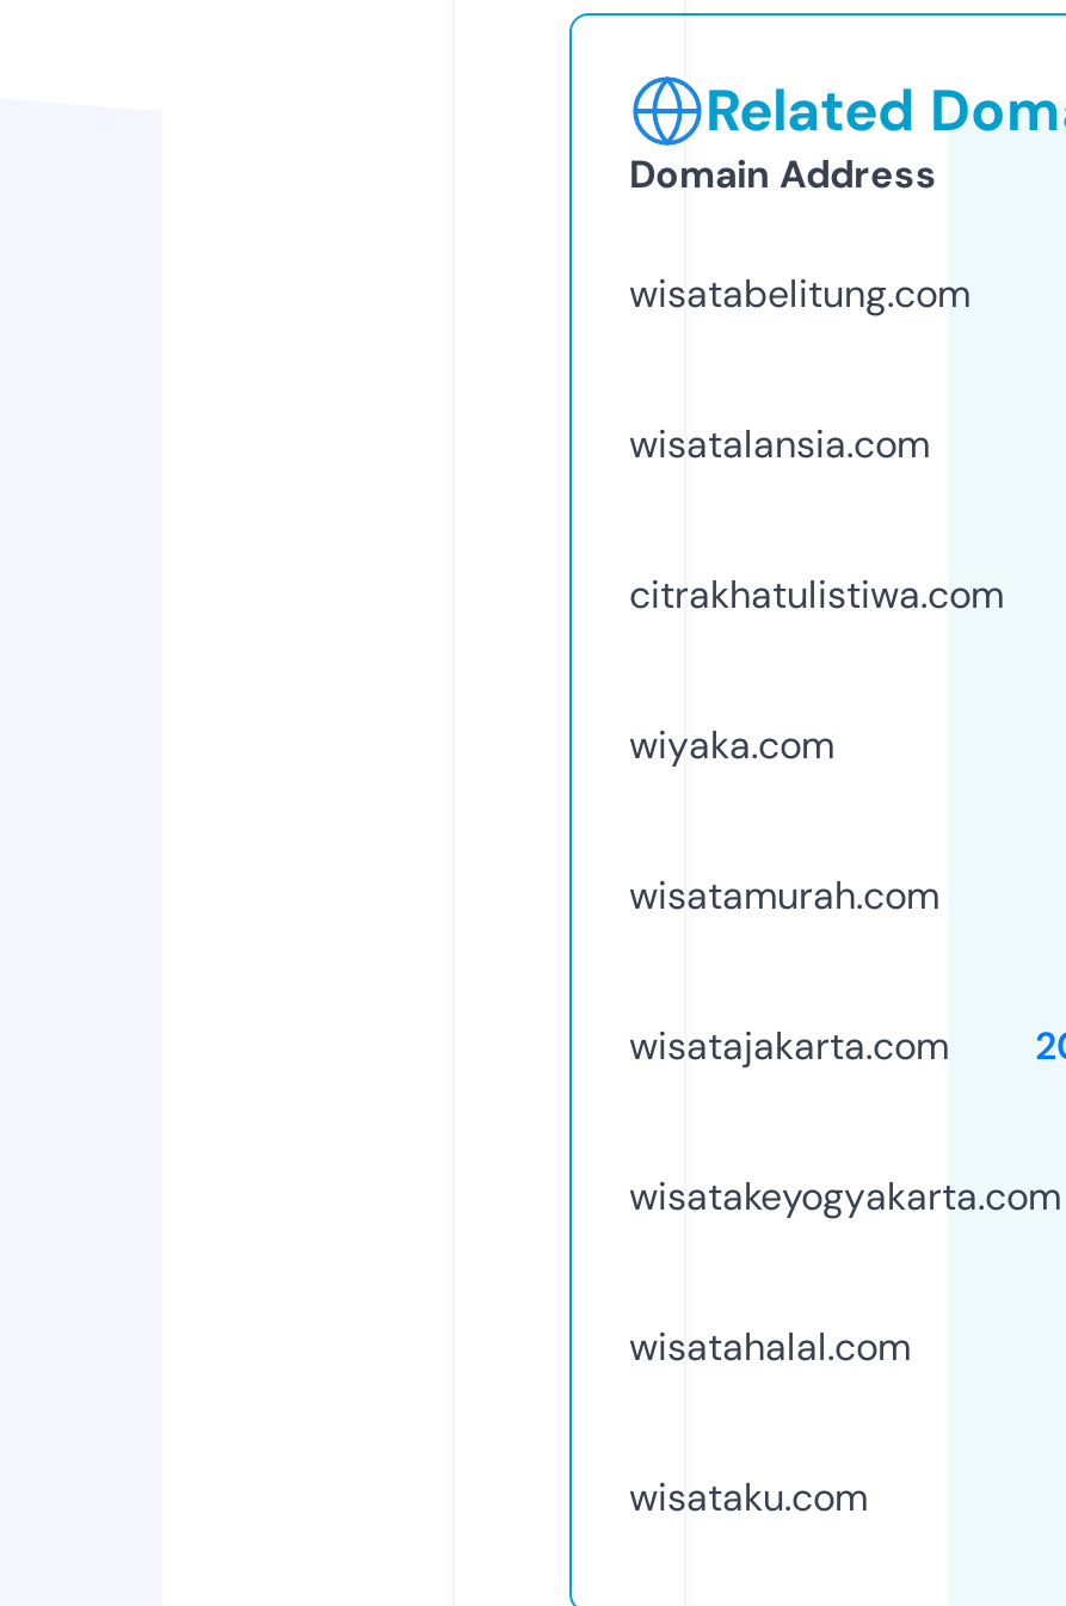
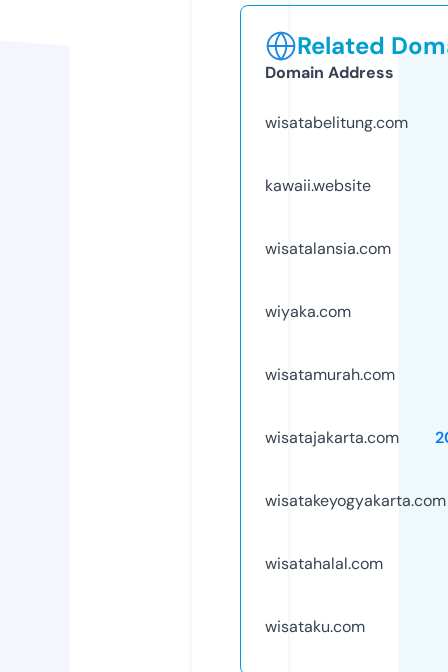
none -> [265,175,371,196] kawaii.website
moved [629,419,930,469] -> [265,238,391,259]: wisatalansia.com
[629,569,1004,619] citrakhatulistiwa.com -> none

